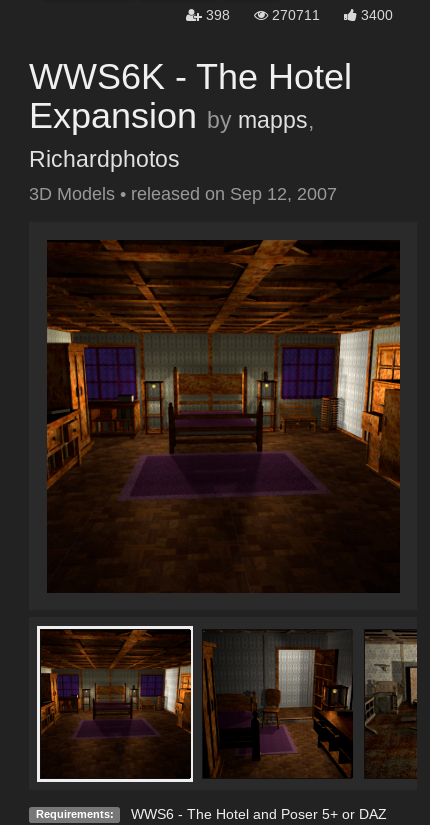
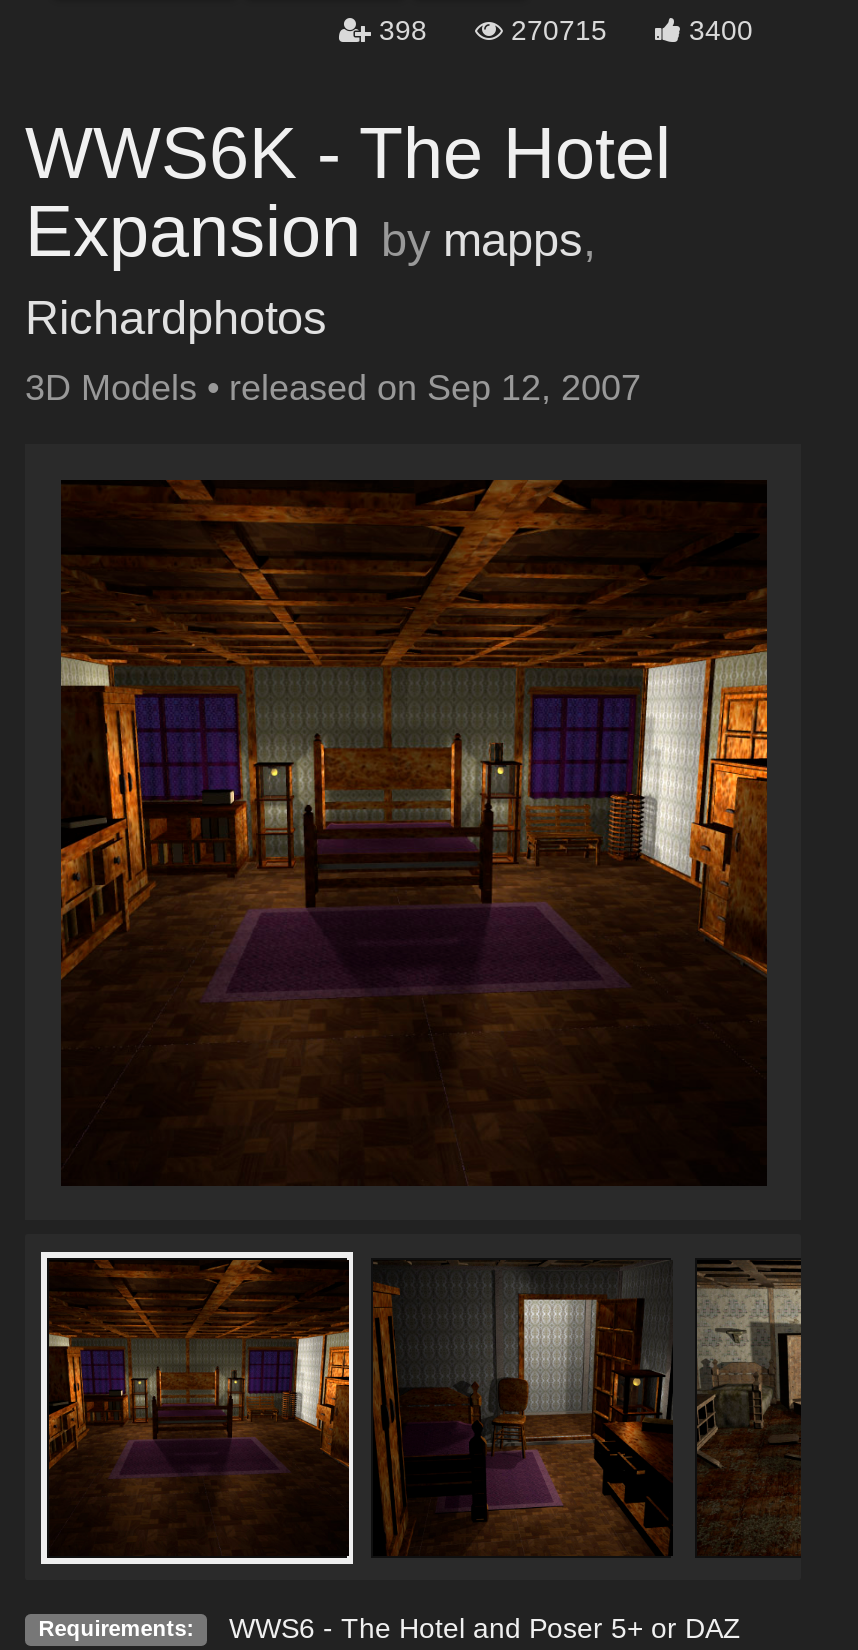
[268,7,320,23] 270711 -> [503,14,607,46] 270715

